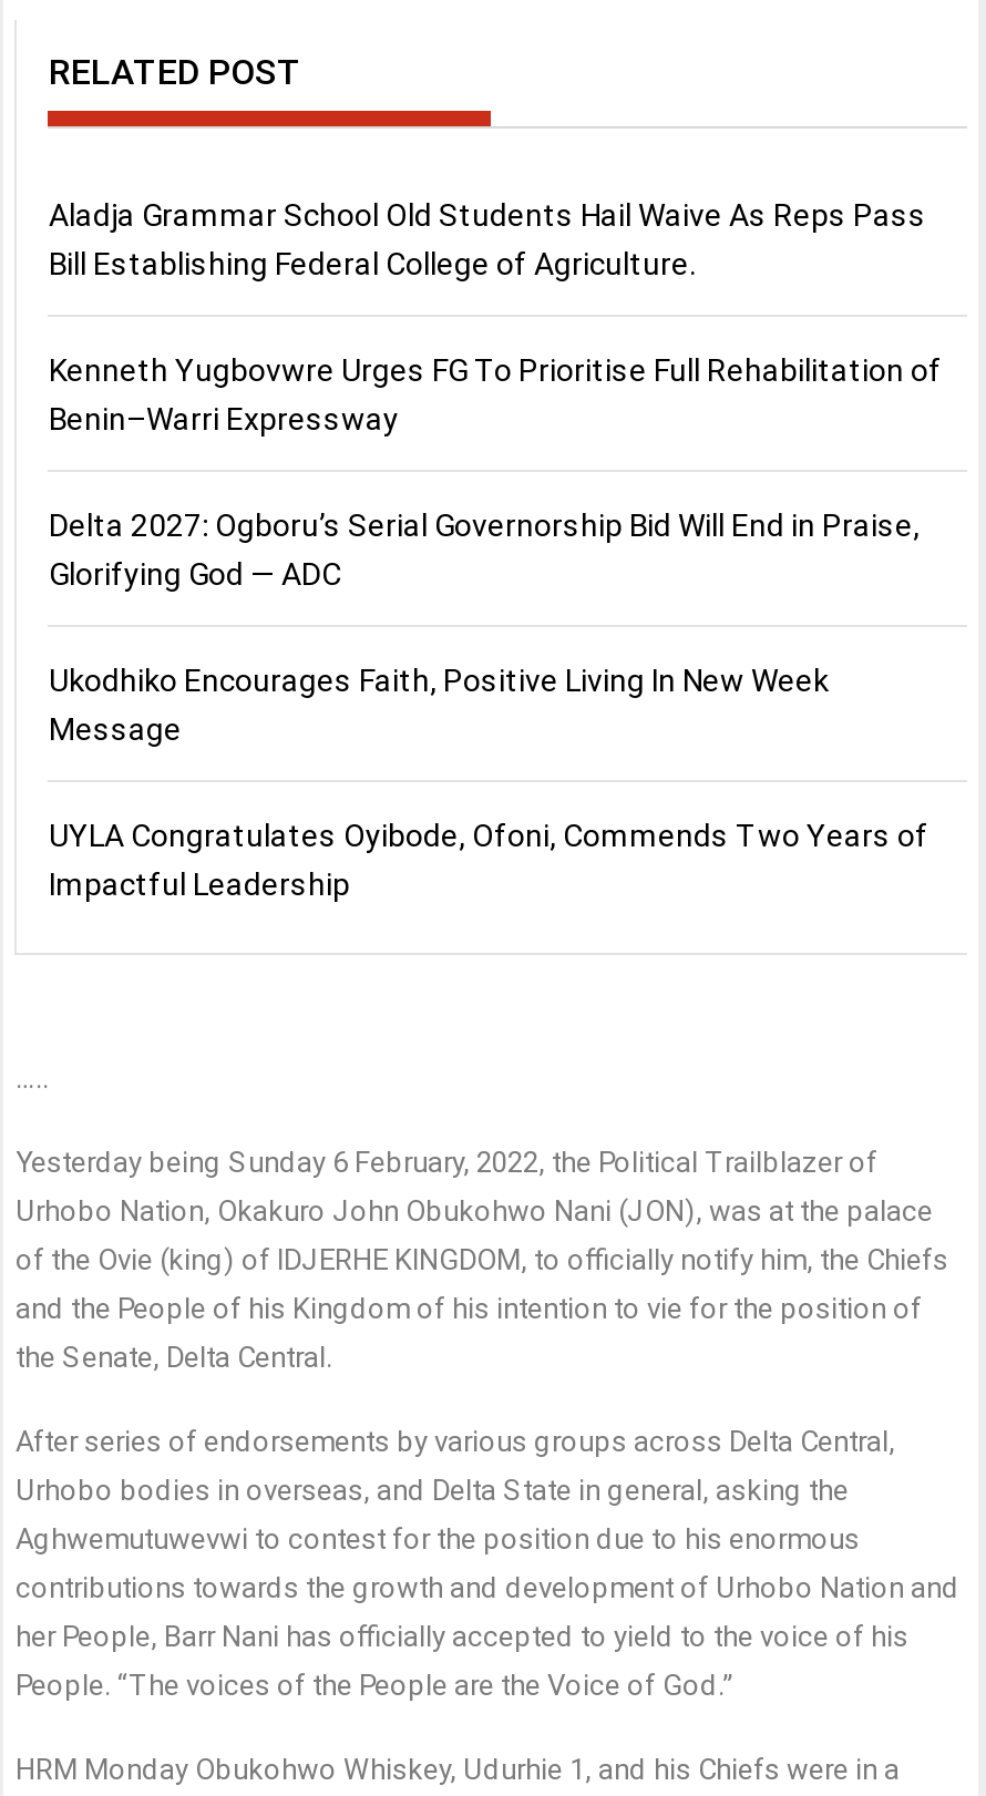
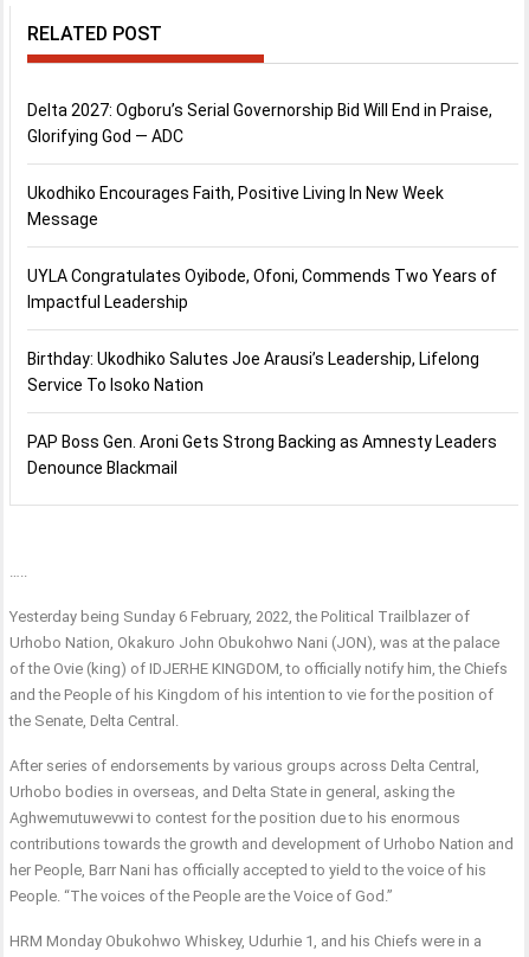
[49,198,942,437] Aladja Grammar School Old Students Hail Waive As Reps Pass | Bill Establishing Federal College of Agriculture. | Kenneth Yugbovwre Urges FG To Prioritise Full Rehabilitation of | Benin–Warri Expressway -> none
moved [49,508,928,903] -> [28,101,498,312]: Delta 2027: Ogboru’s Serial Governorship Bid Will End in Praise, | Glorifying God — ADC | Ukodhiko Encourages Faith, Positive Living In New Week | Message | UYLA Congratulates Oyibode, Ofoni, Commends Two Years of | Impactful Leadership
none -> [28,350,498,478] Birthday: Ukodhiko Salutes Joe Arausi’s Leadership, Lifelong | Service To Isoko Nation | PAP Boss Gen. Aroni Gets Strong Backing as Amnesty Leaders | Denounce Blackmail

